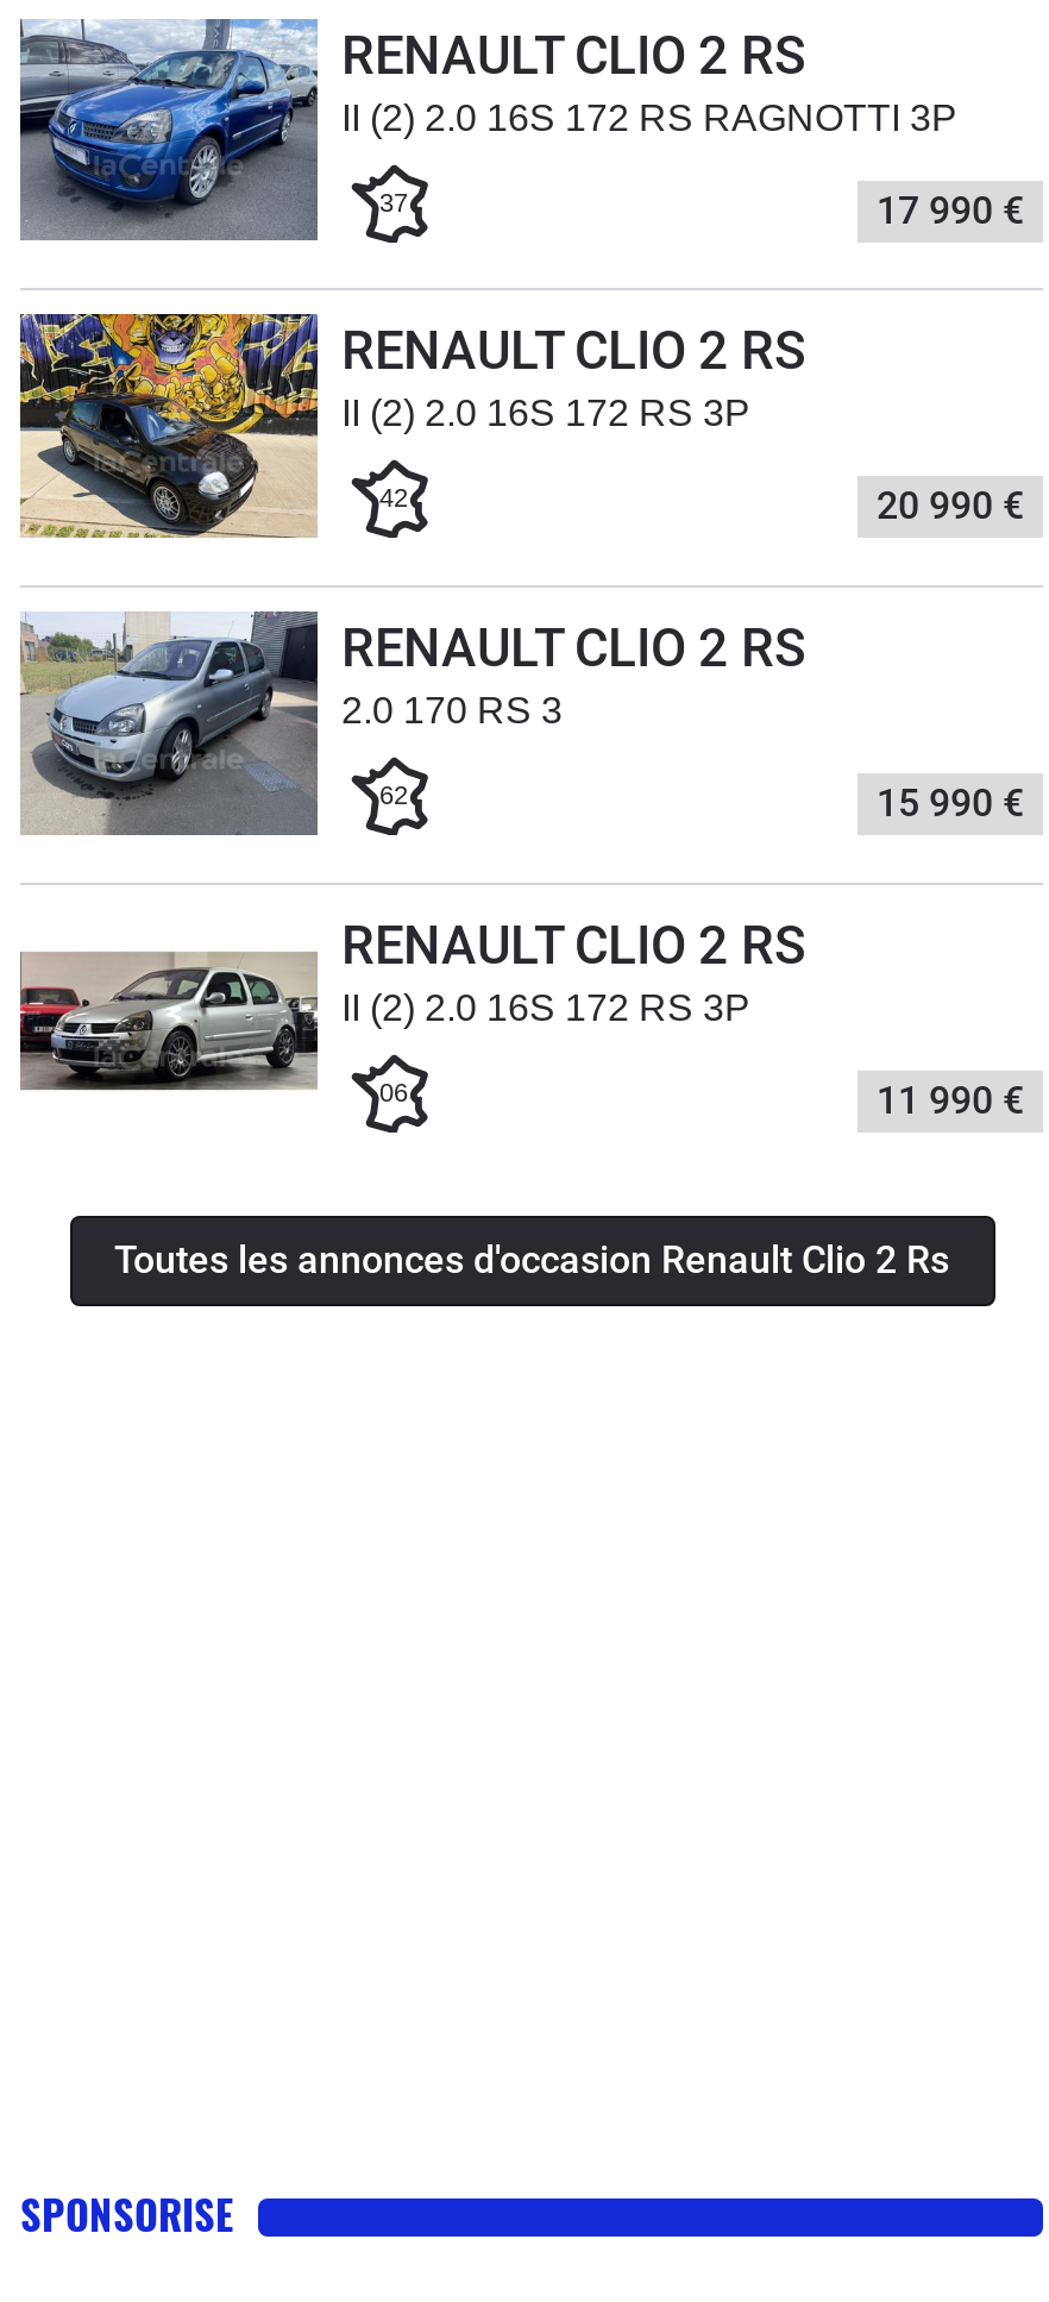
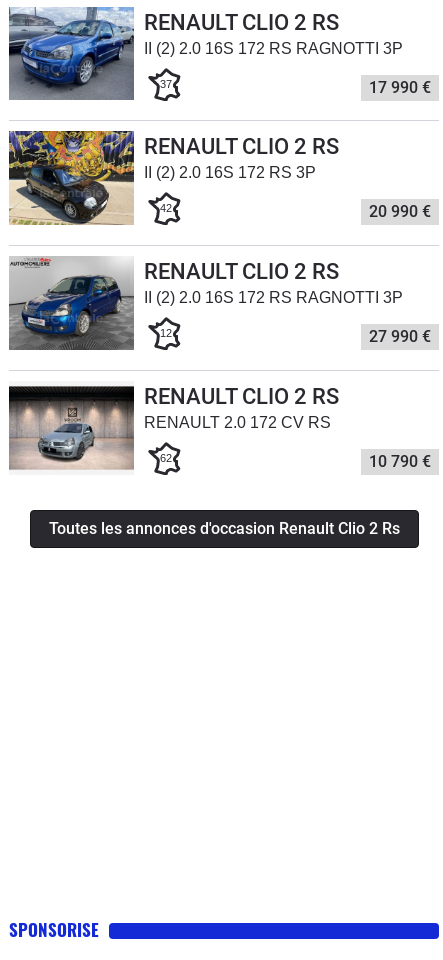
[20,609,563,835] [image] | 2.0 170 RS 3 -> [9,256,403,350] [image] | II (2) 2.0 16S 172 RS RAGNOTTI 3P
[379,780,1024,826] 62 | 15 990 € -> [160,327,431,346] 12 | 27 990 €
[20,921,750,1121] [image] | II (2) 2.0 16S 172 RS 3P -> [8,385,331,471] [image] | RENAULT 2.0 172 CV RS
[379,1077,1024,1123] 06 | 11 990 € -> [160,452,431,471] 62 | 10 790 €

